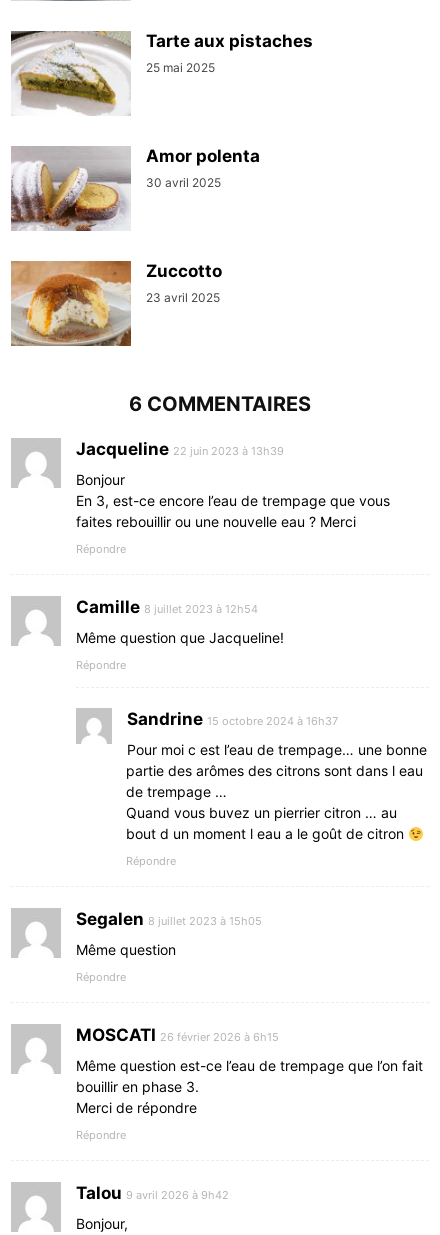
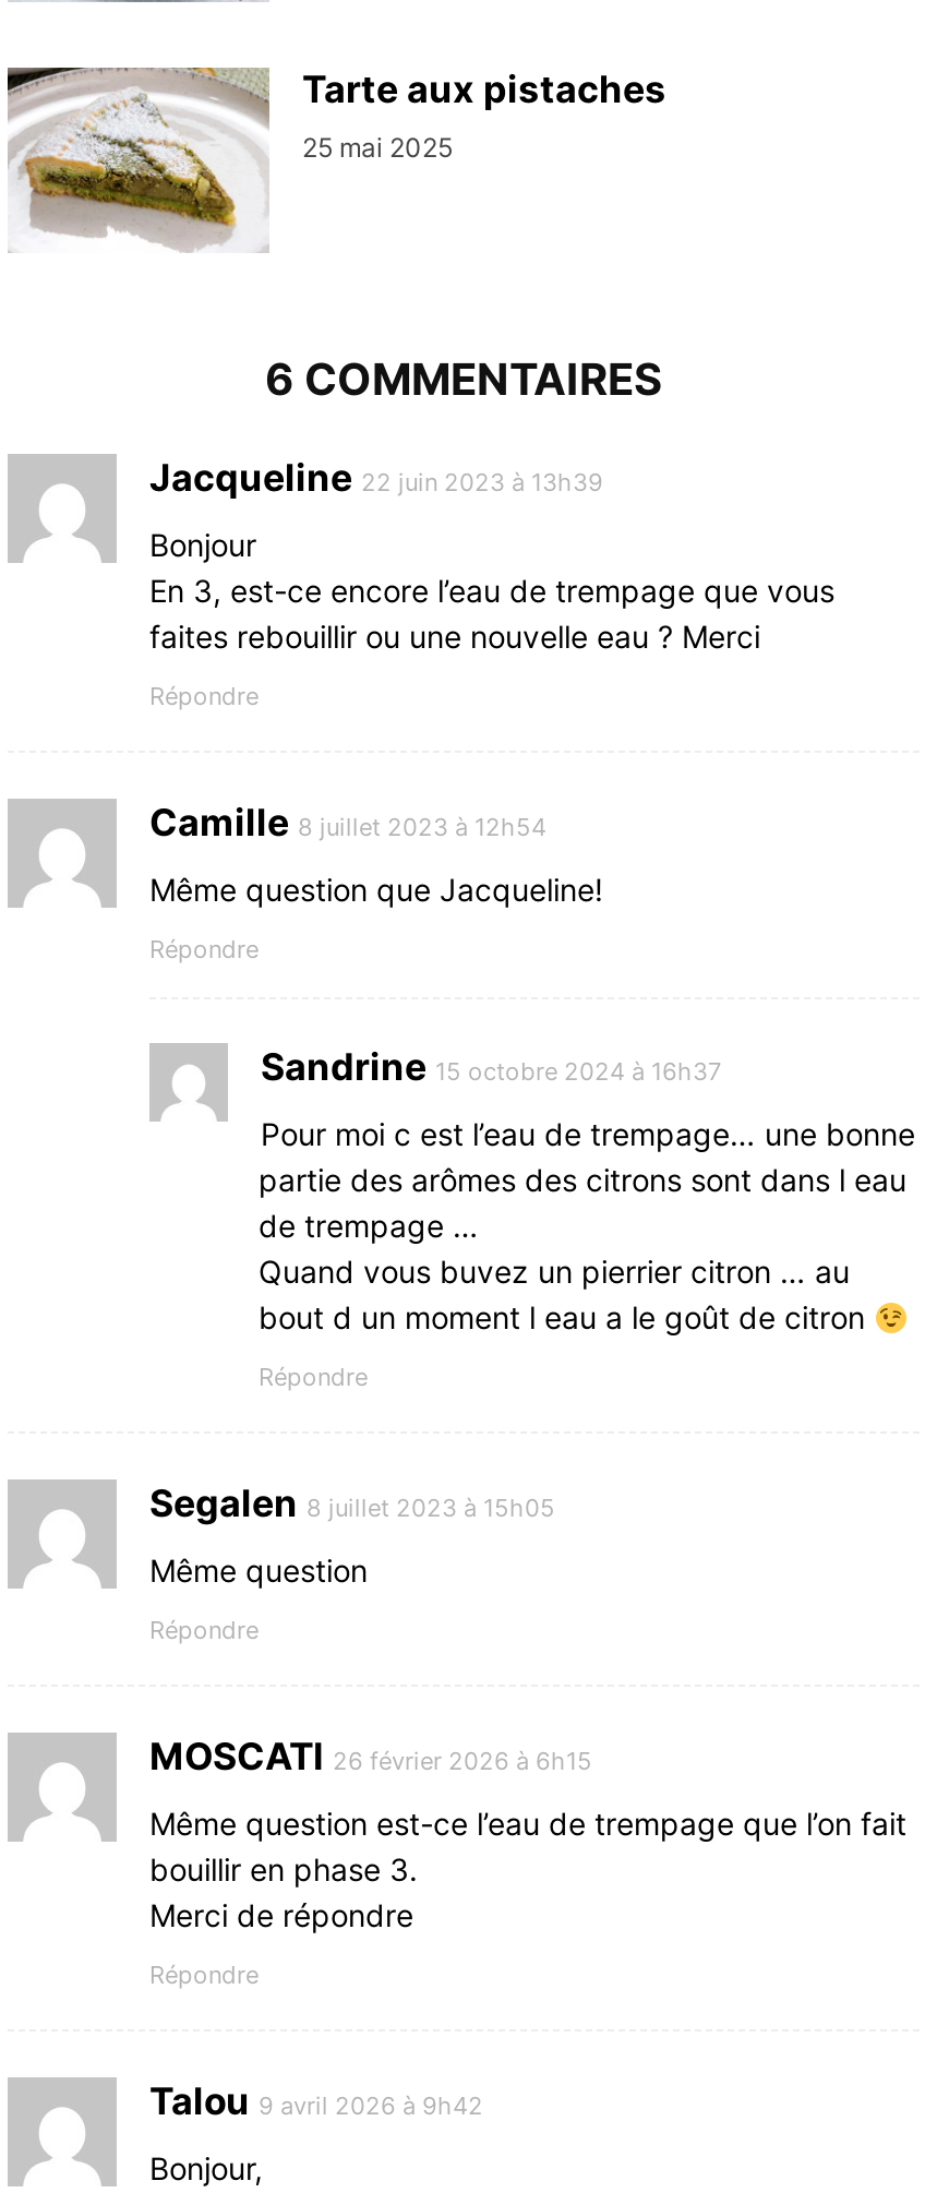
[10,146,260,231] [image] | Amor polenta | 30 avril 2025 -> none
[10,260,222,347] [image] | Zuccotto | 23 avril 2025 -> none

